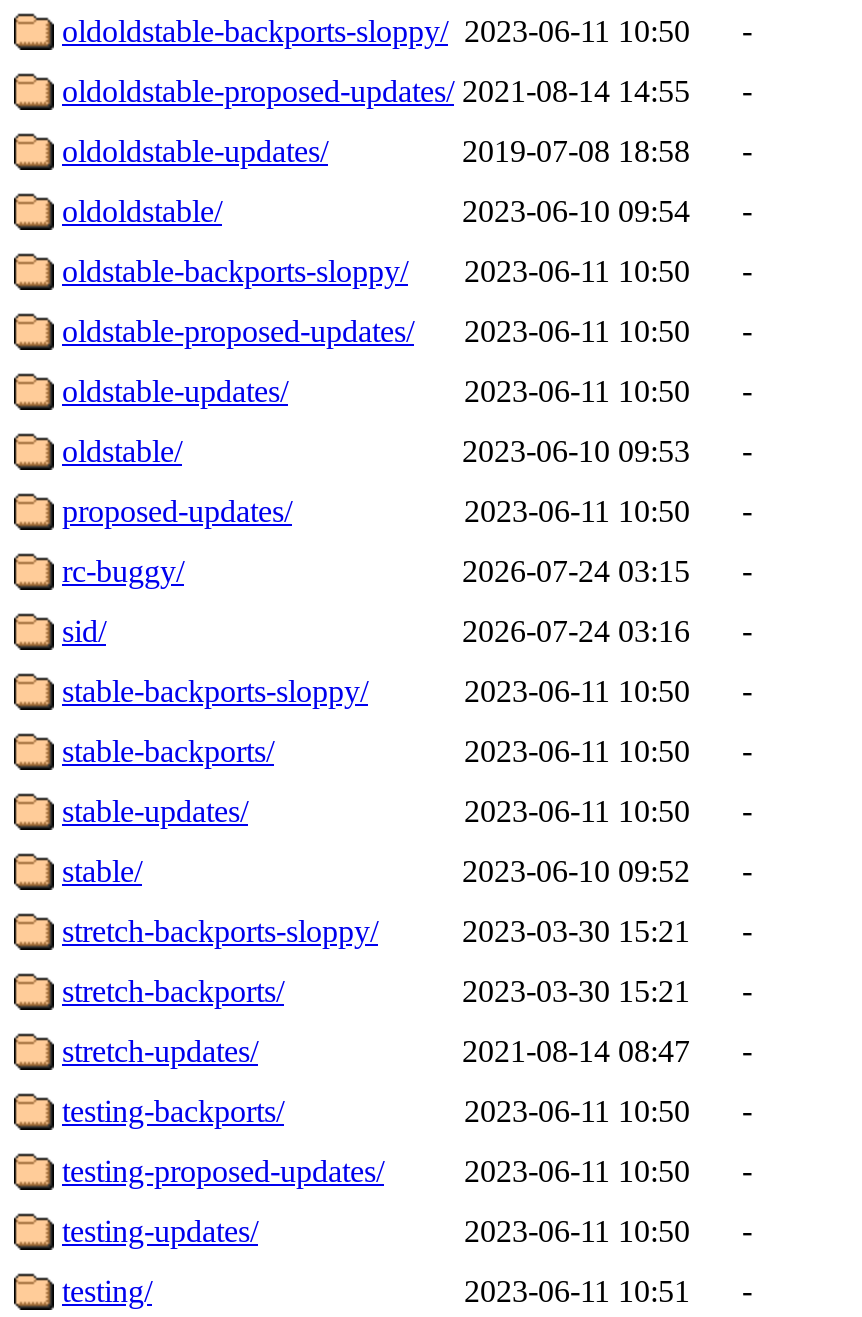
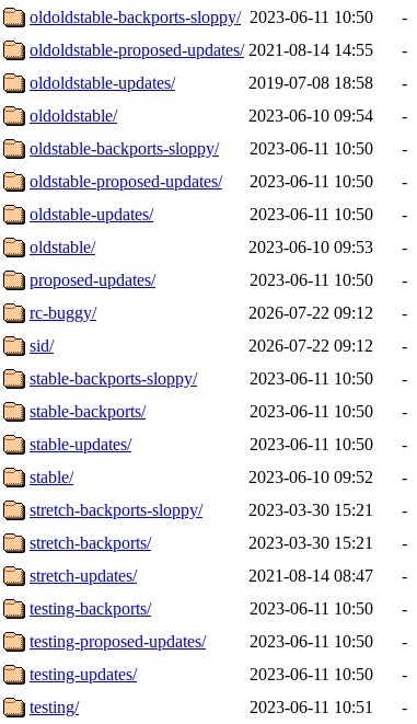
[462,554,690,588] 2026-07-24 03:15 -> [248,303,373,322] 2026-07-22 09:12
[462,614,690,648] 2026-07-24 03:16 -> [248,336,373,355] 2026-07-22 09:12

